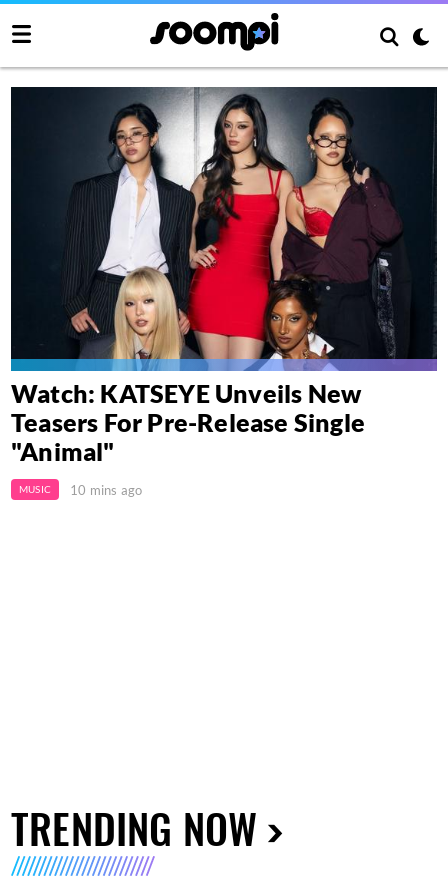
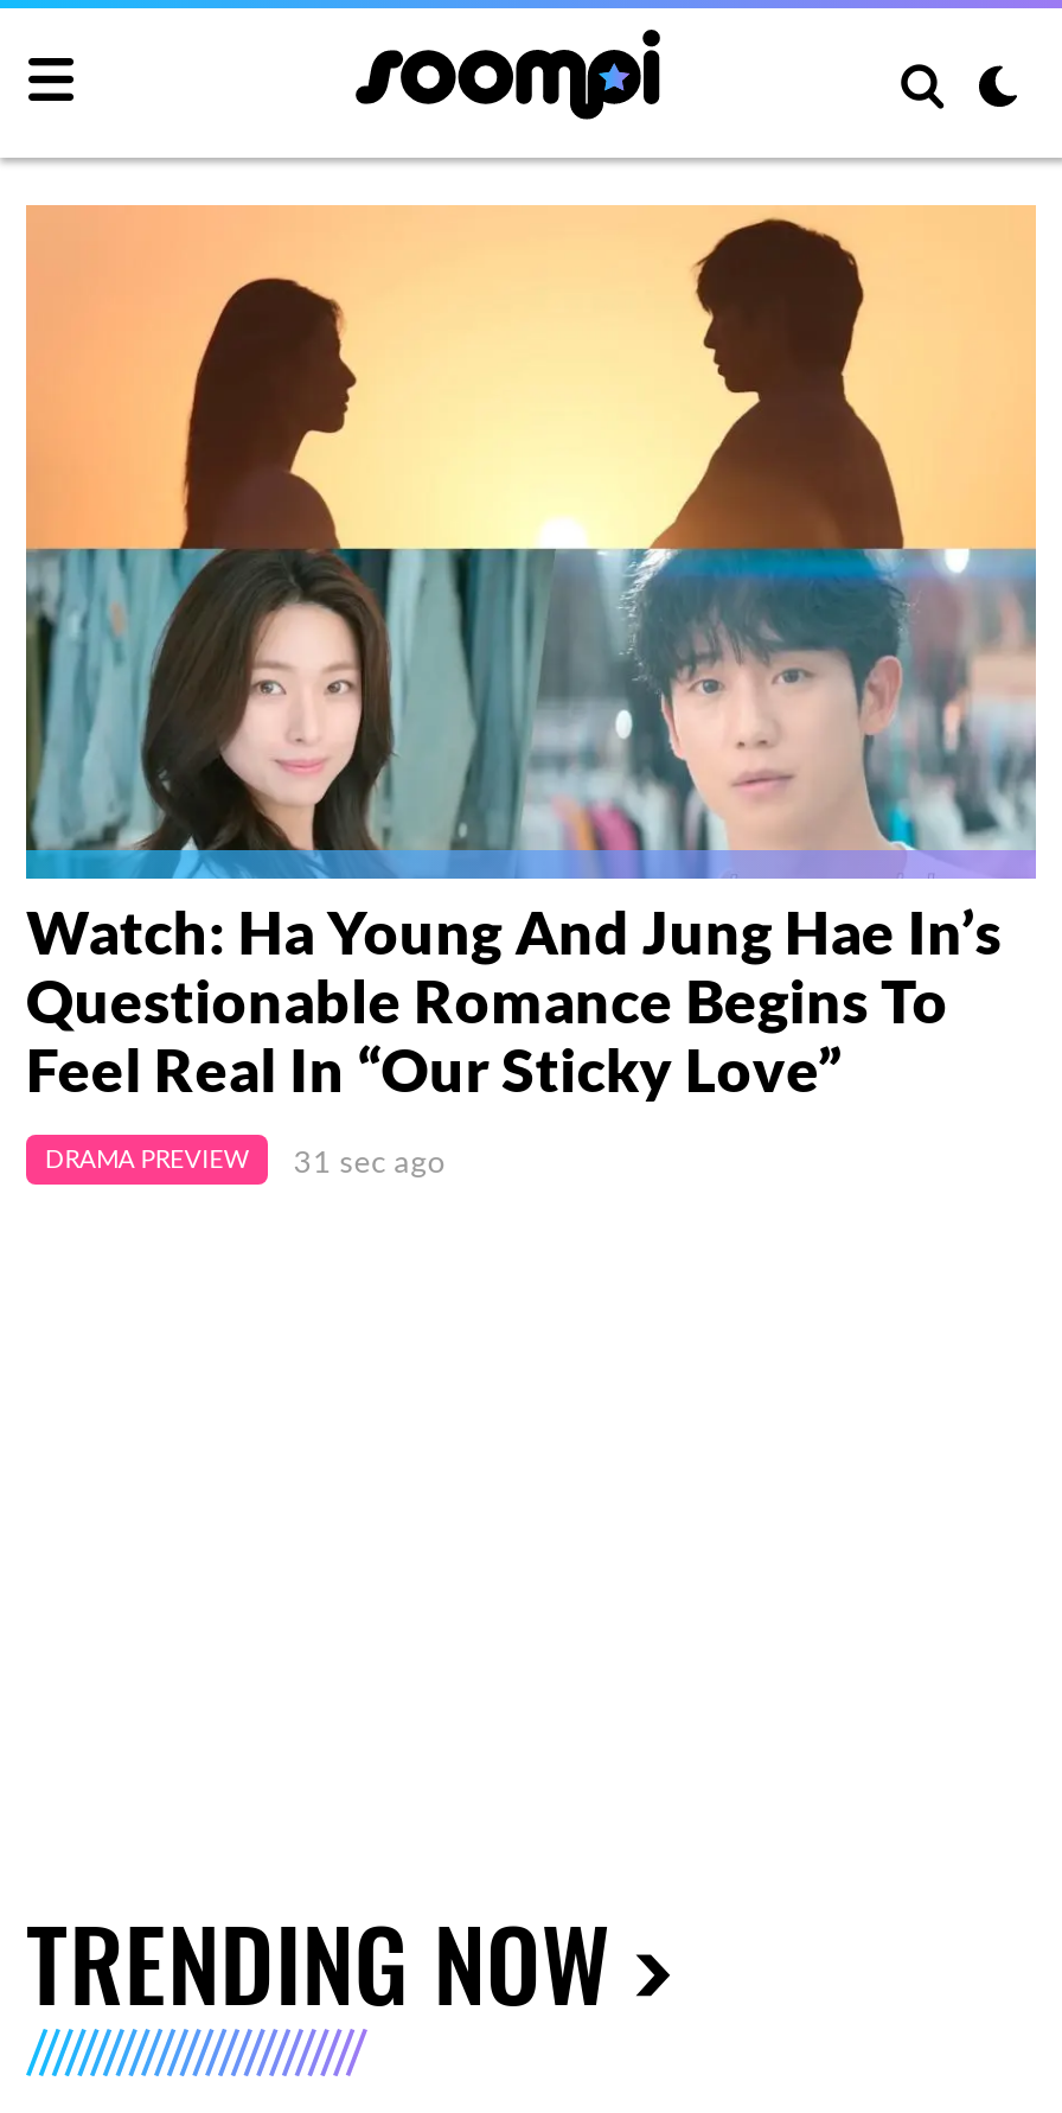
[10,86,438,466] [image] | Watch: KATSEYE Unveils New | Teasers For Pre-Release Single | "Animal" -> [24,205,1038,1103] [image] | Watch: Ha Young And Jung Hae In’s | Questionable Romance Begins To | Feel Real In “Our Sticky Love”
[19,482,142,498] MUSIC | 10 mins ago -> [45,1141,445,1179] DRAMA PREVIEW | 31 sec ago

